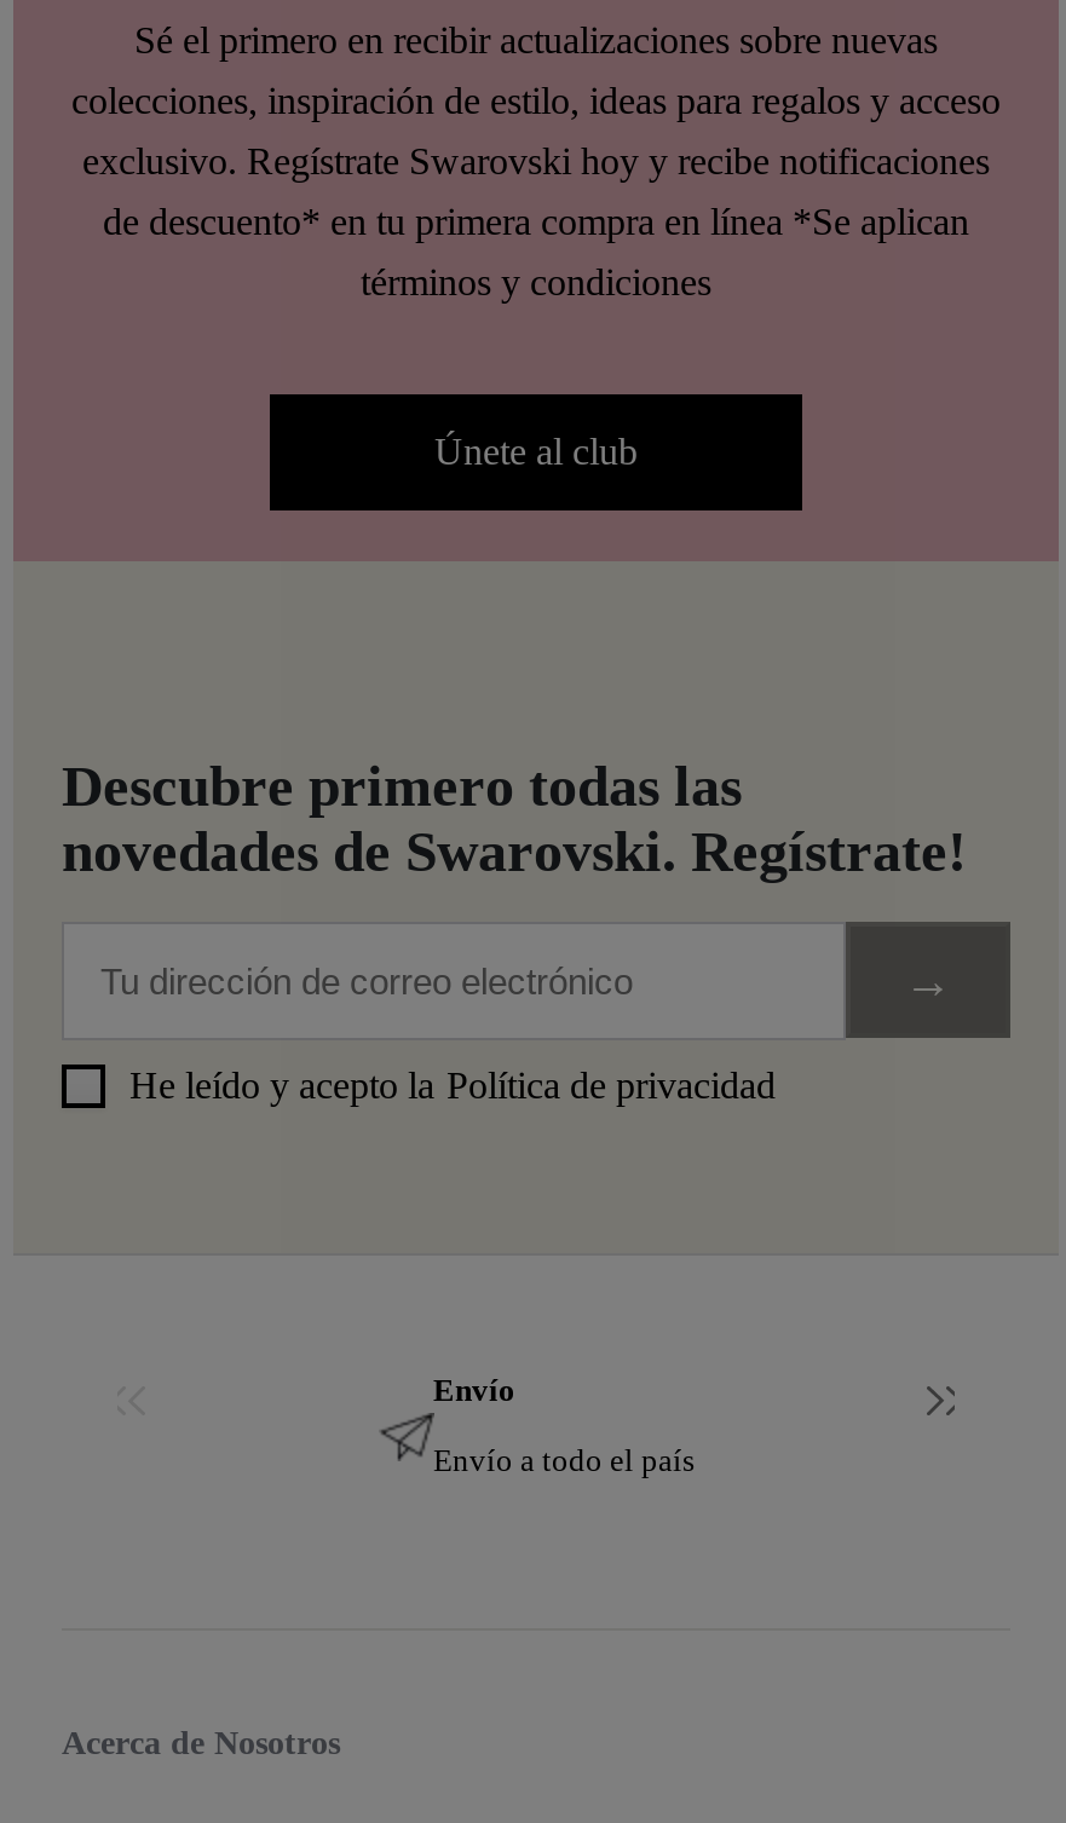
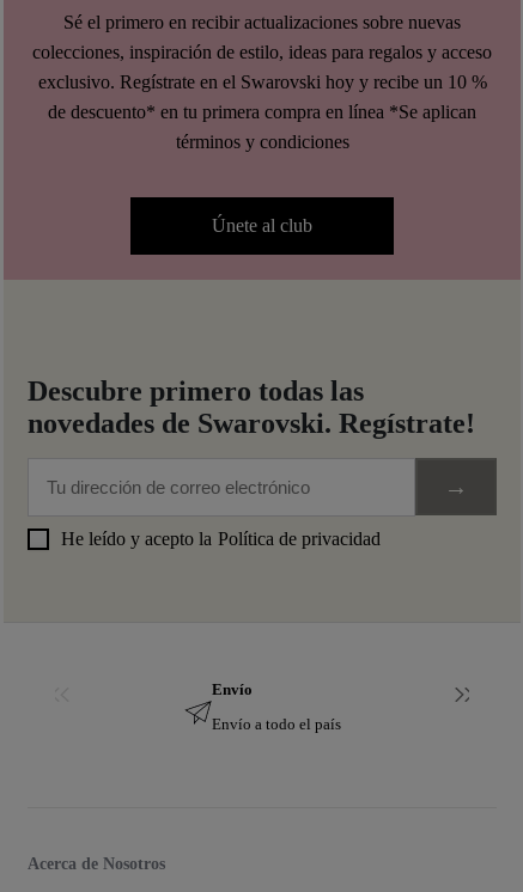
[82,140,990,181] exclusivo. Regístrate Swarovski hoy y recibe notificaciones -> [38,72,486,92] exclusivo. Regístrate en el Swarovski hoy y recibe un 10 %

